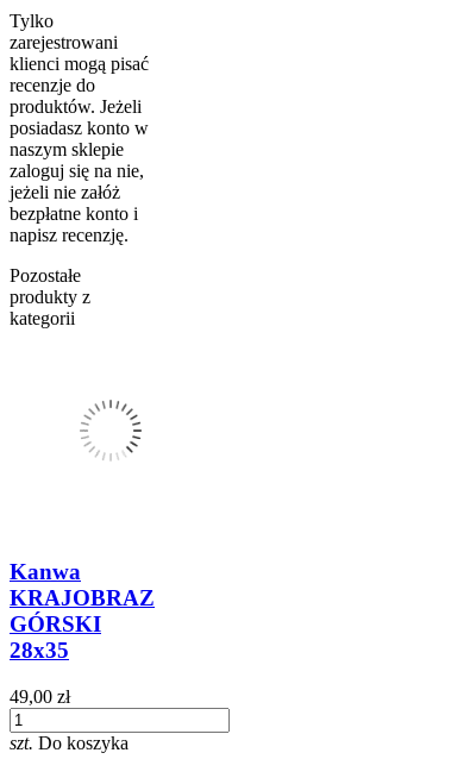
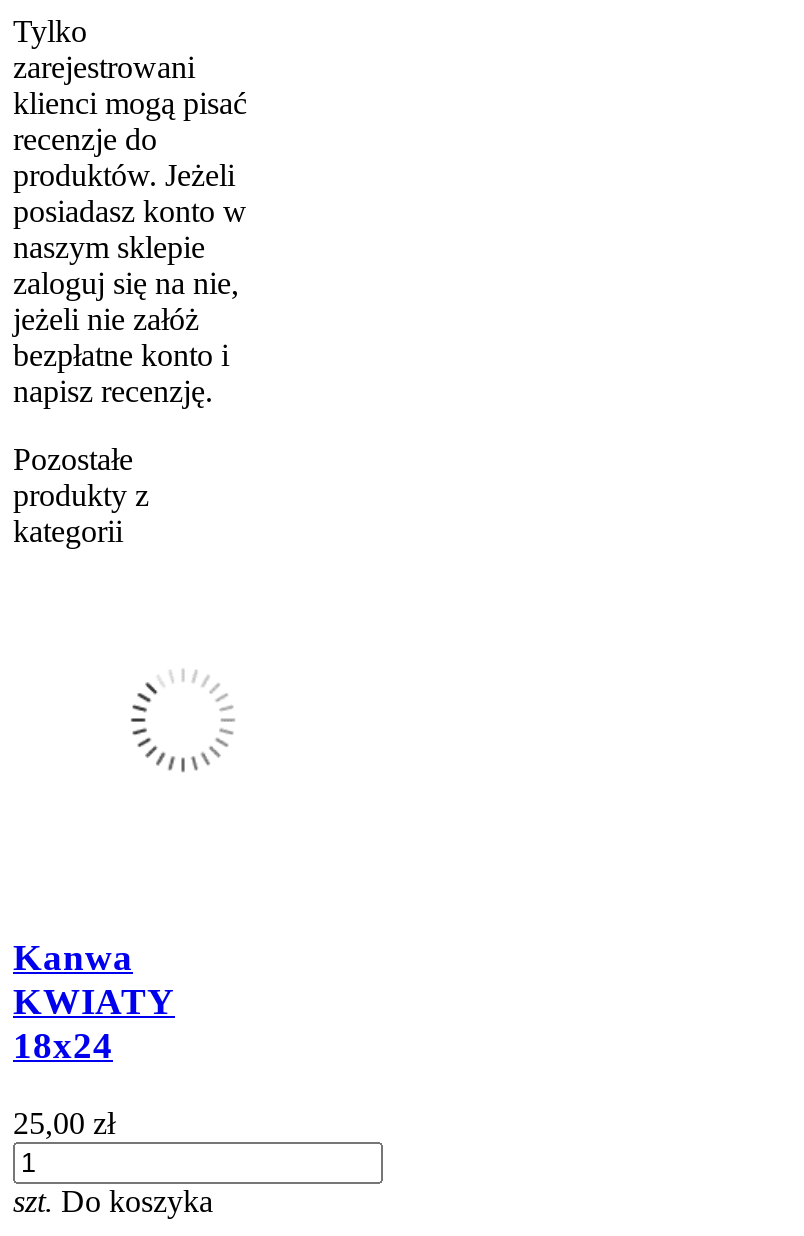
[10,585,155,663] KRAJOBRAZ | GÓRSKI | 28x35 -> [13,980,175,1066] KWIATY | 18x24
[10,686,70,706] 49,00 zł -> [13,1106,115,1140] 25,00 zł

